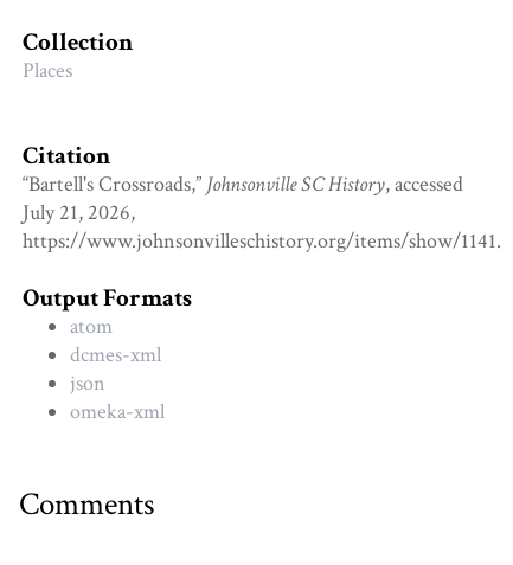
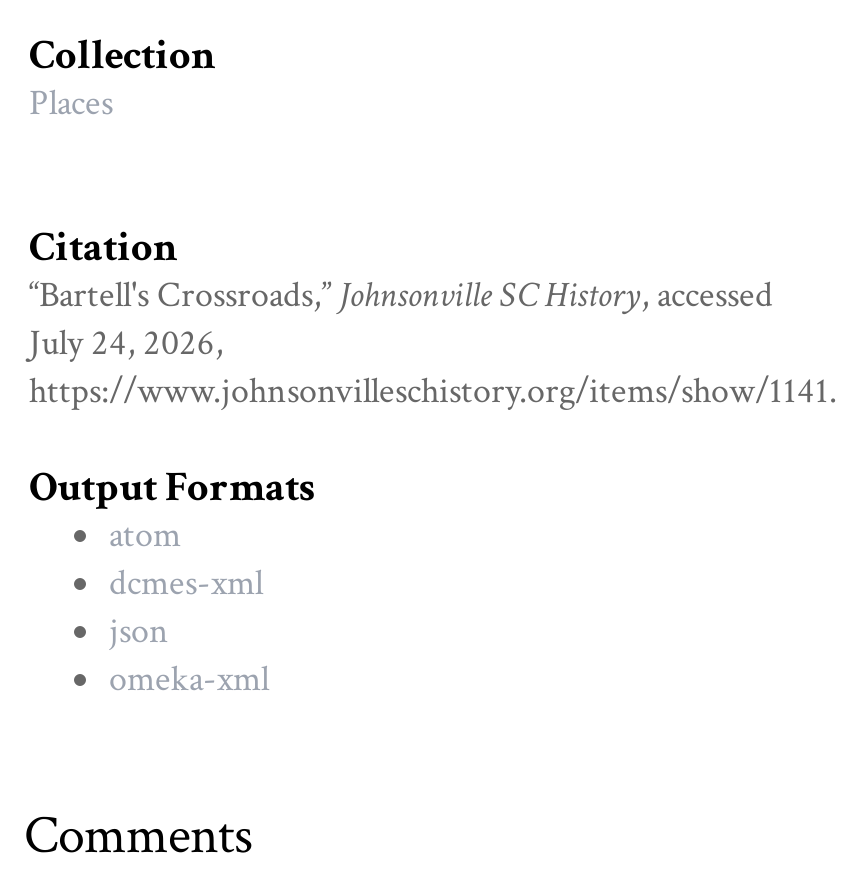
[22,199,134,226] July 21, 2026, -> [29,319,223,365] July 24, 2026,

